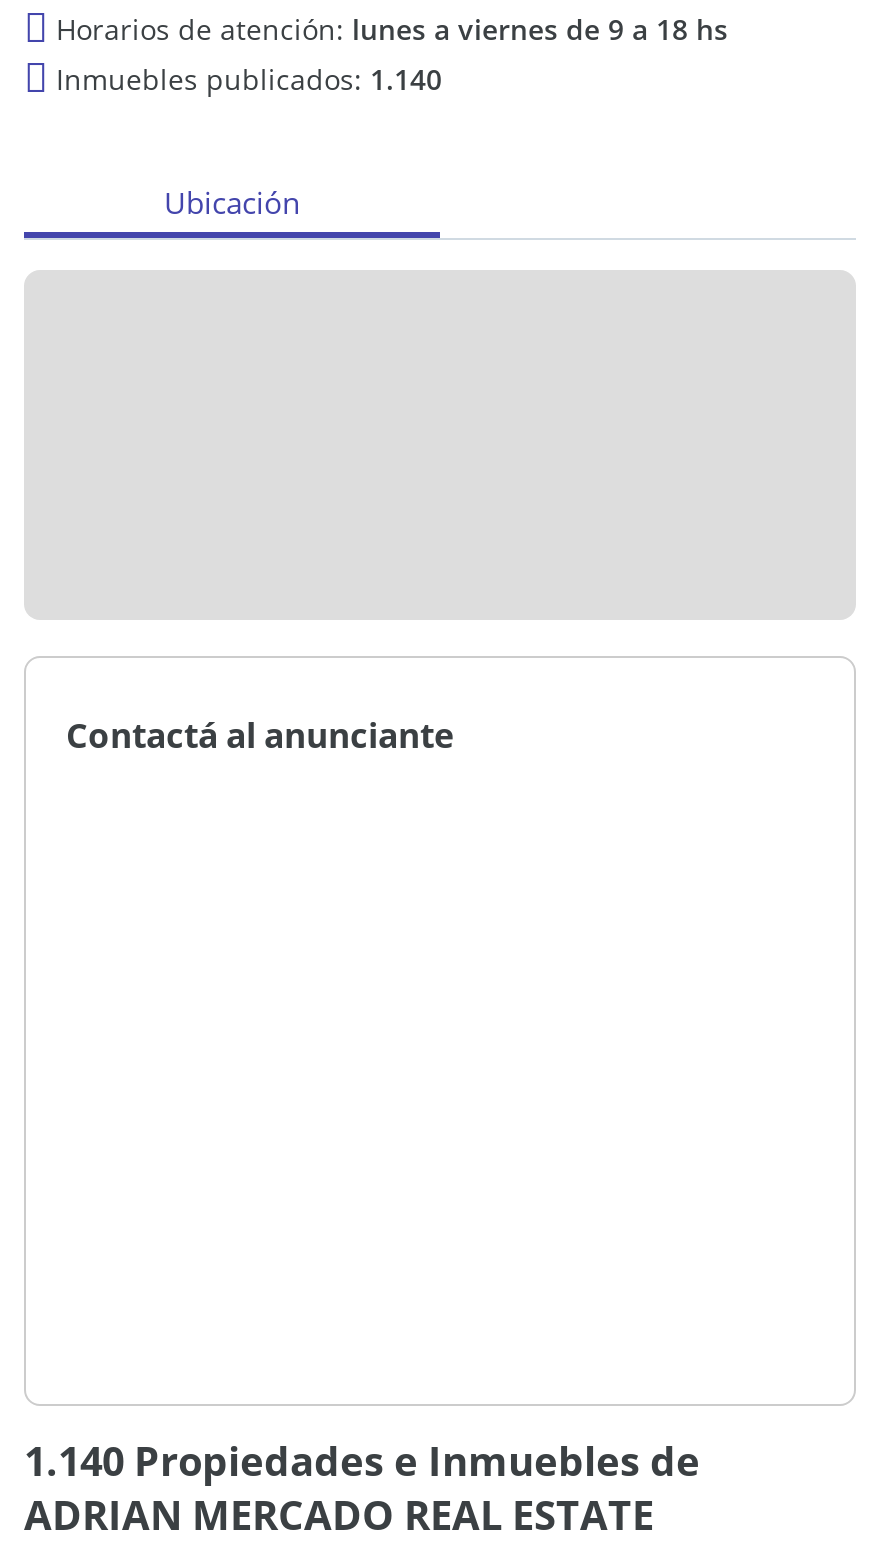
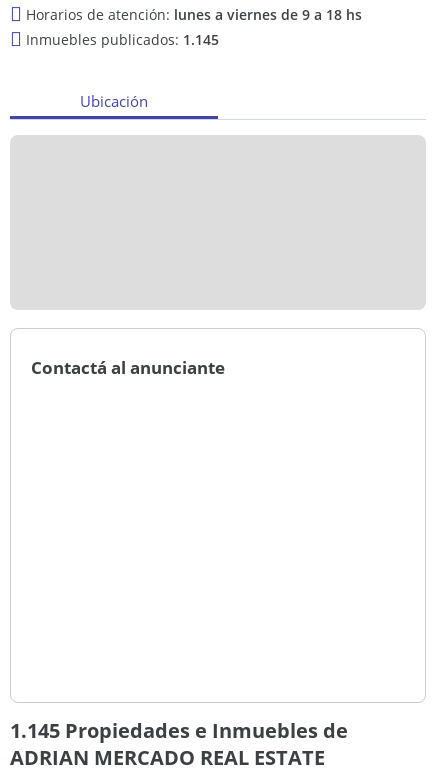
[56,59,442,97] Inmuebles publicados: 1.140 -> [26,29,219,48] Inmuebles publicados: 1.145
[24,1434,700,1488] 1.140 Propiedades e Inmuebles de -> [10,717,348,744] 1.145 Propiedades e Inmuebles de

